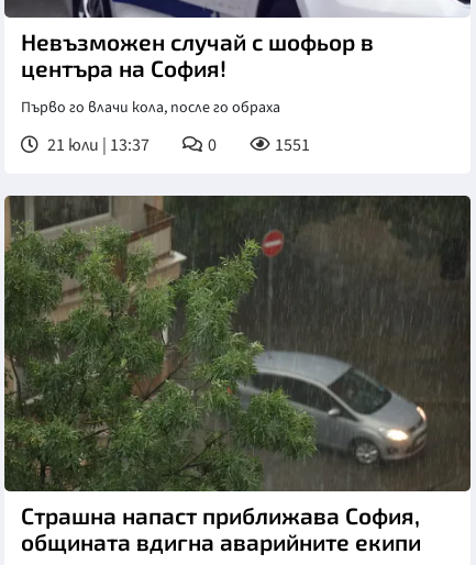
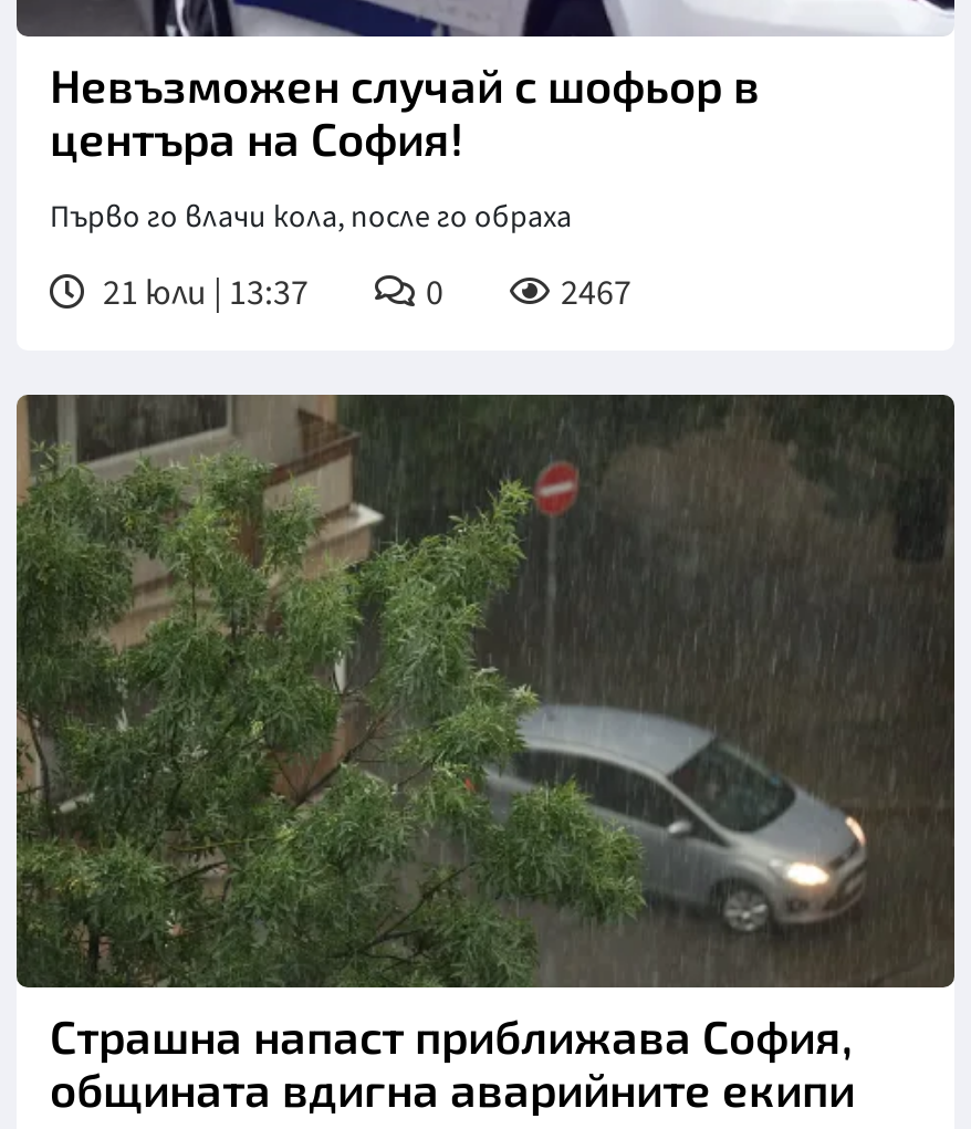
[275,133,310,157] 1551 -> [561,268,631,316] 2467

